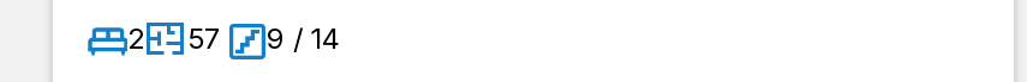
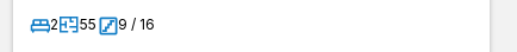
[187,20,223,56] 57 -> [80,15,96,33] 55
[267,20,341,56] 9 / 14 -> [118,15,155,33] 9 / 16

